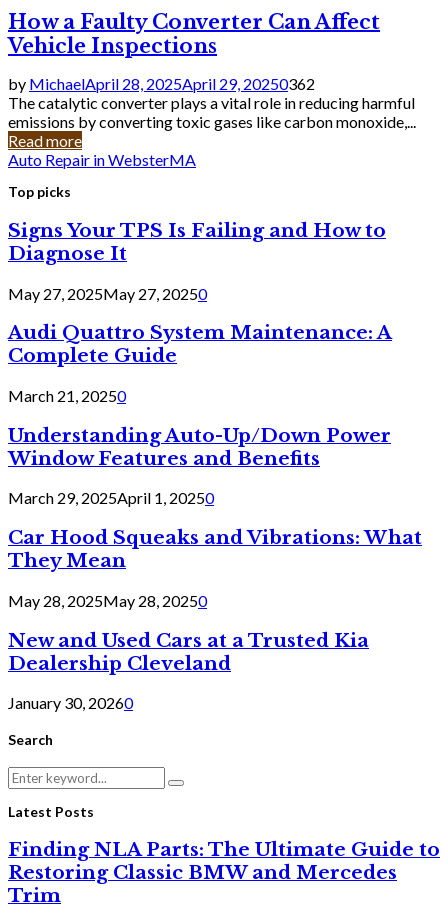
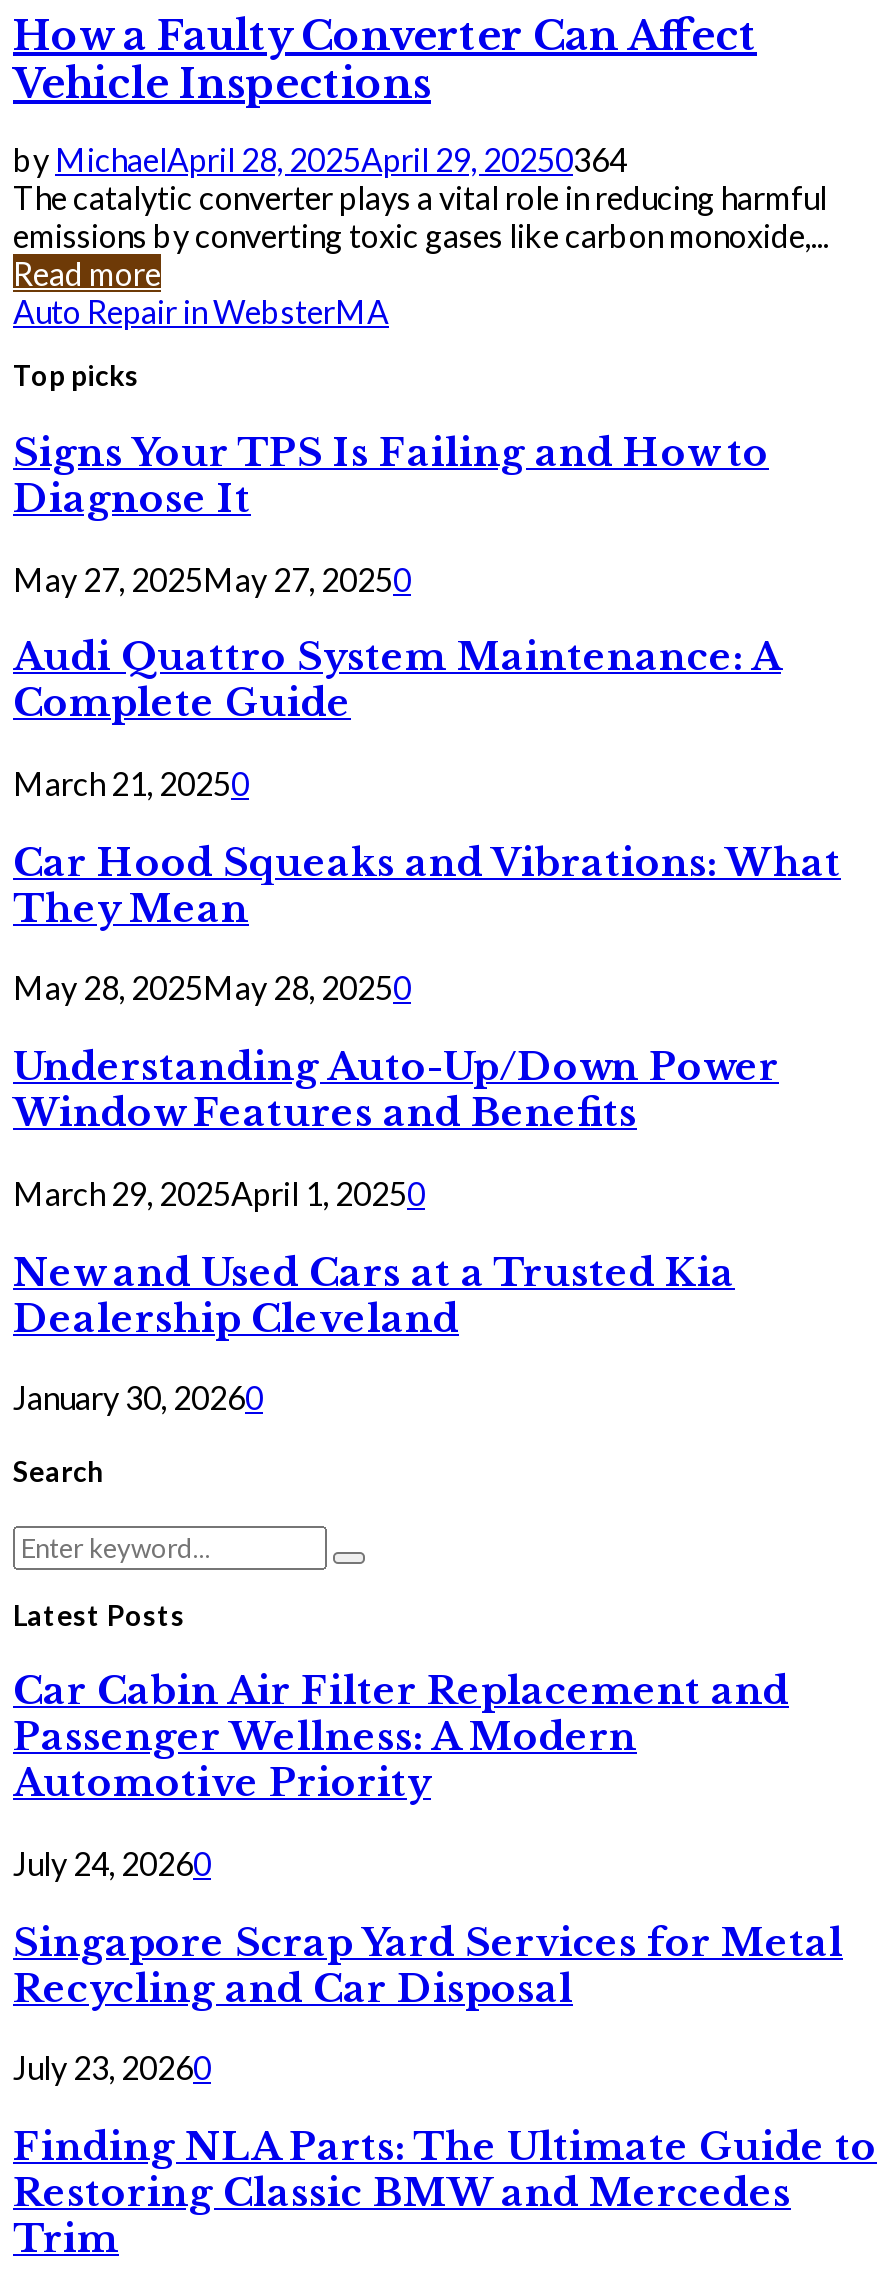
[8,74,315,93] by MichaelApril 28, 2025April 29, 20250362 -> [13,140,627,178] by MichaelApril 28, 2025April 29, 20250364
moved [8,526,422,610] -> [13,839,841,1007]: Car Hood Squeaks and Vibrations: What | They Mean | May 28, 2025May 28, 20250
none -> [13,1668,843,2087] Car Cabin Air Filter Replacement and | Passenger Wellness: A Modern | Automotive Priority | July 24, 20260 | Singapore Scrap Yard Services for Metal | Recycling and Car Disposal | July 23, 20260

